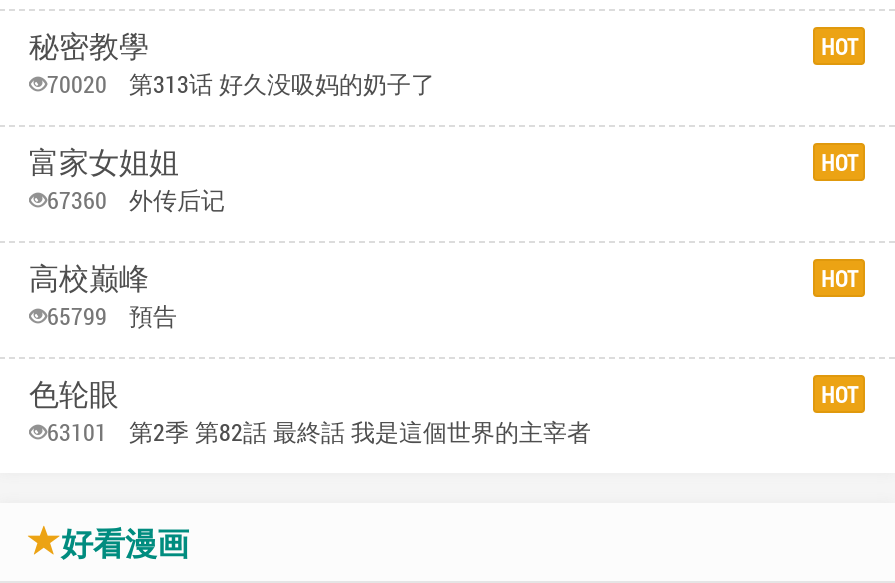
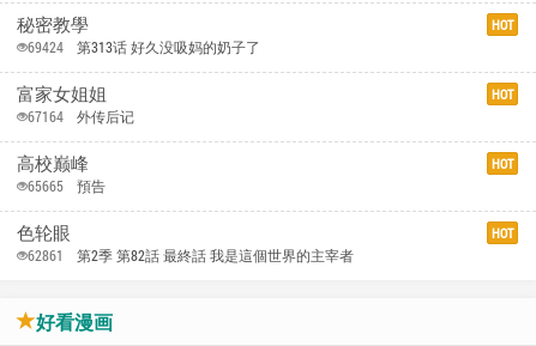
[47,67,435,99] 70020 第313话 好久没吸妈的奶子了 -> [28,37,260,56] 69424 第313话 好久没吸妈的奶子了
[47,183,225,215] 67360 外传后记 -> [28,107,134,126] 67164 外传后记
[47,299,177,331] 65799 預告 -> [28,176,106,195] 65665 預告
[47,415,591,447] 63101 第2季 第82話 最終話 我是這個世界的主宰者 -> [28,245,354,265] 62861 第2季 第82話 最終話 我是這個世界的主宰者

